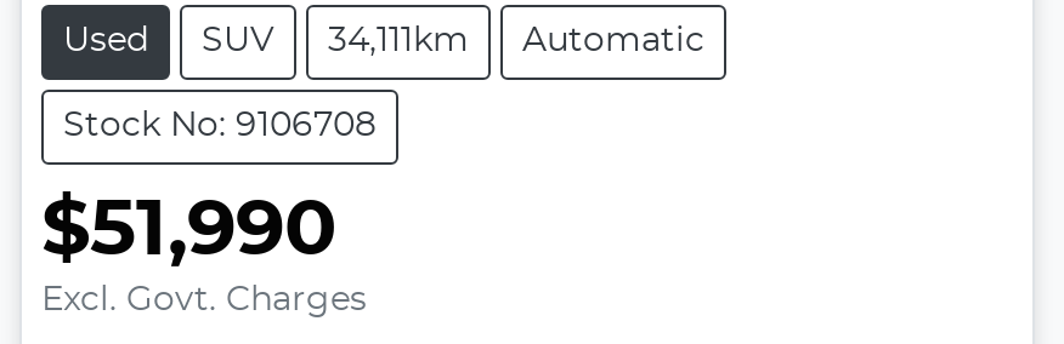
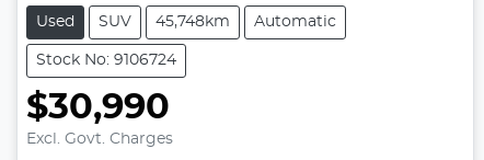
[63,24,704,58] Used SUV 34,111km Automatic -> [36,15,336,30] Used SUV 45,748km Automatic
[63,109,377,143] Stock No: 9106708 -> [36,53,176,68] Stock No: 9106724
[41,191,338,269] $51,990 -> [26,90,170,125] $30,990

